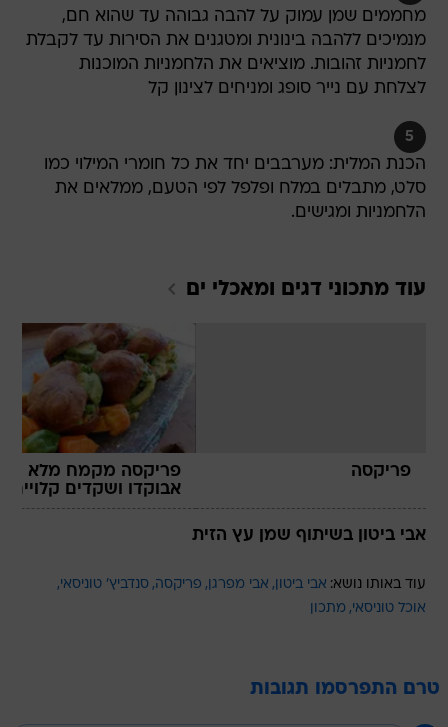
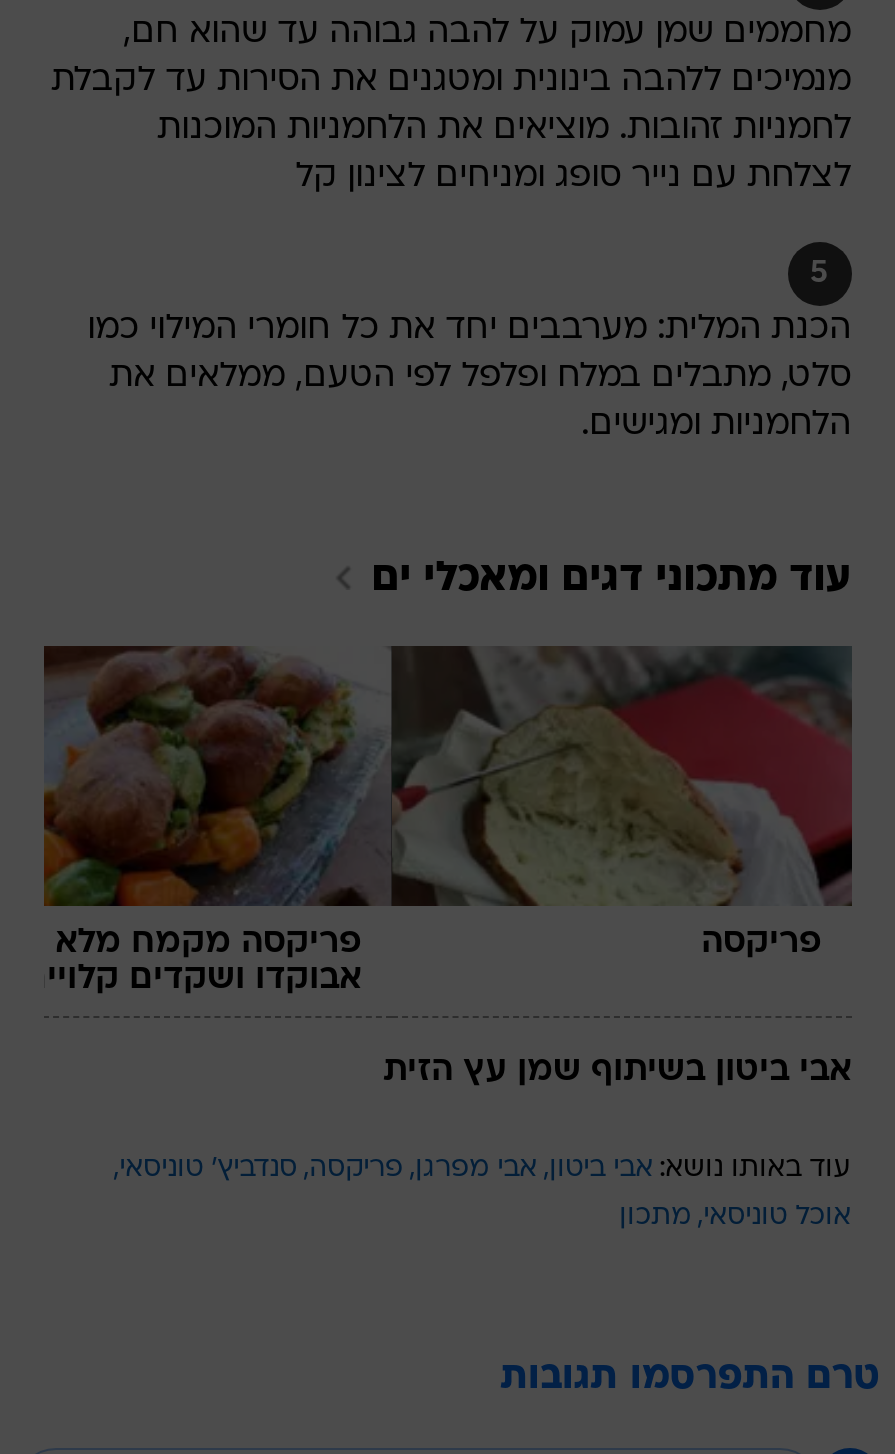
none -> [390,644,854,908] [image]

